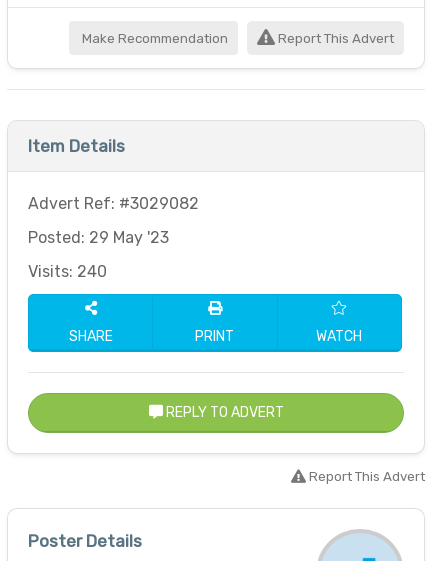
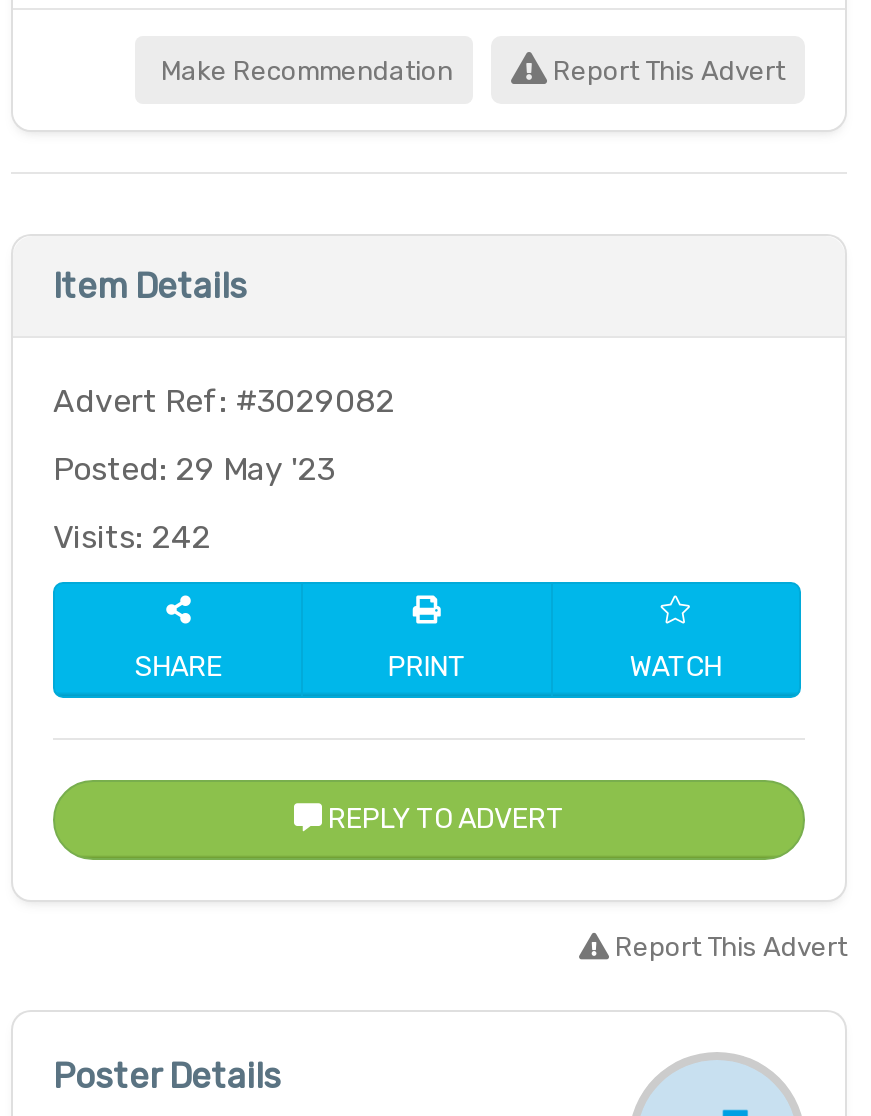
[28,262,107,281] Visits: 240 -> [53,519,211,557] Visits: 242

